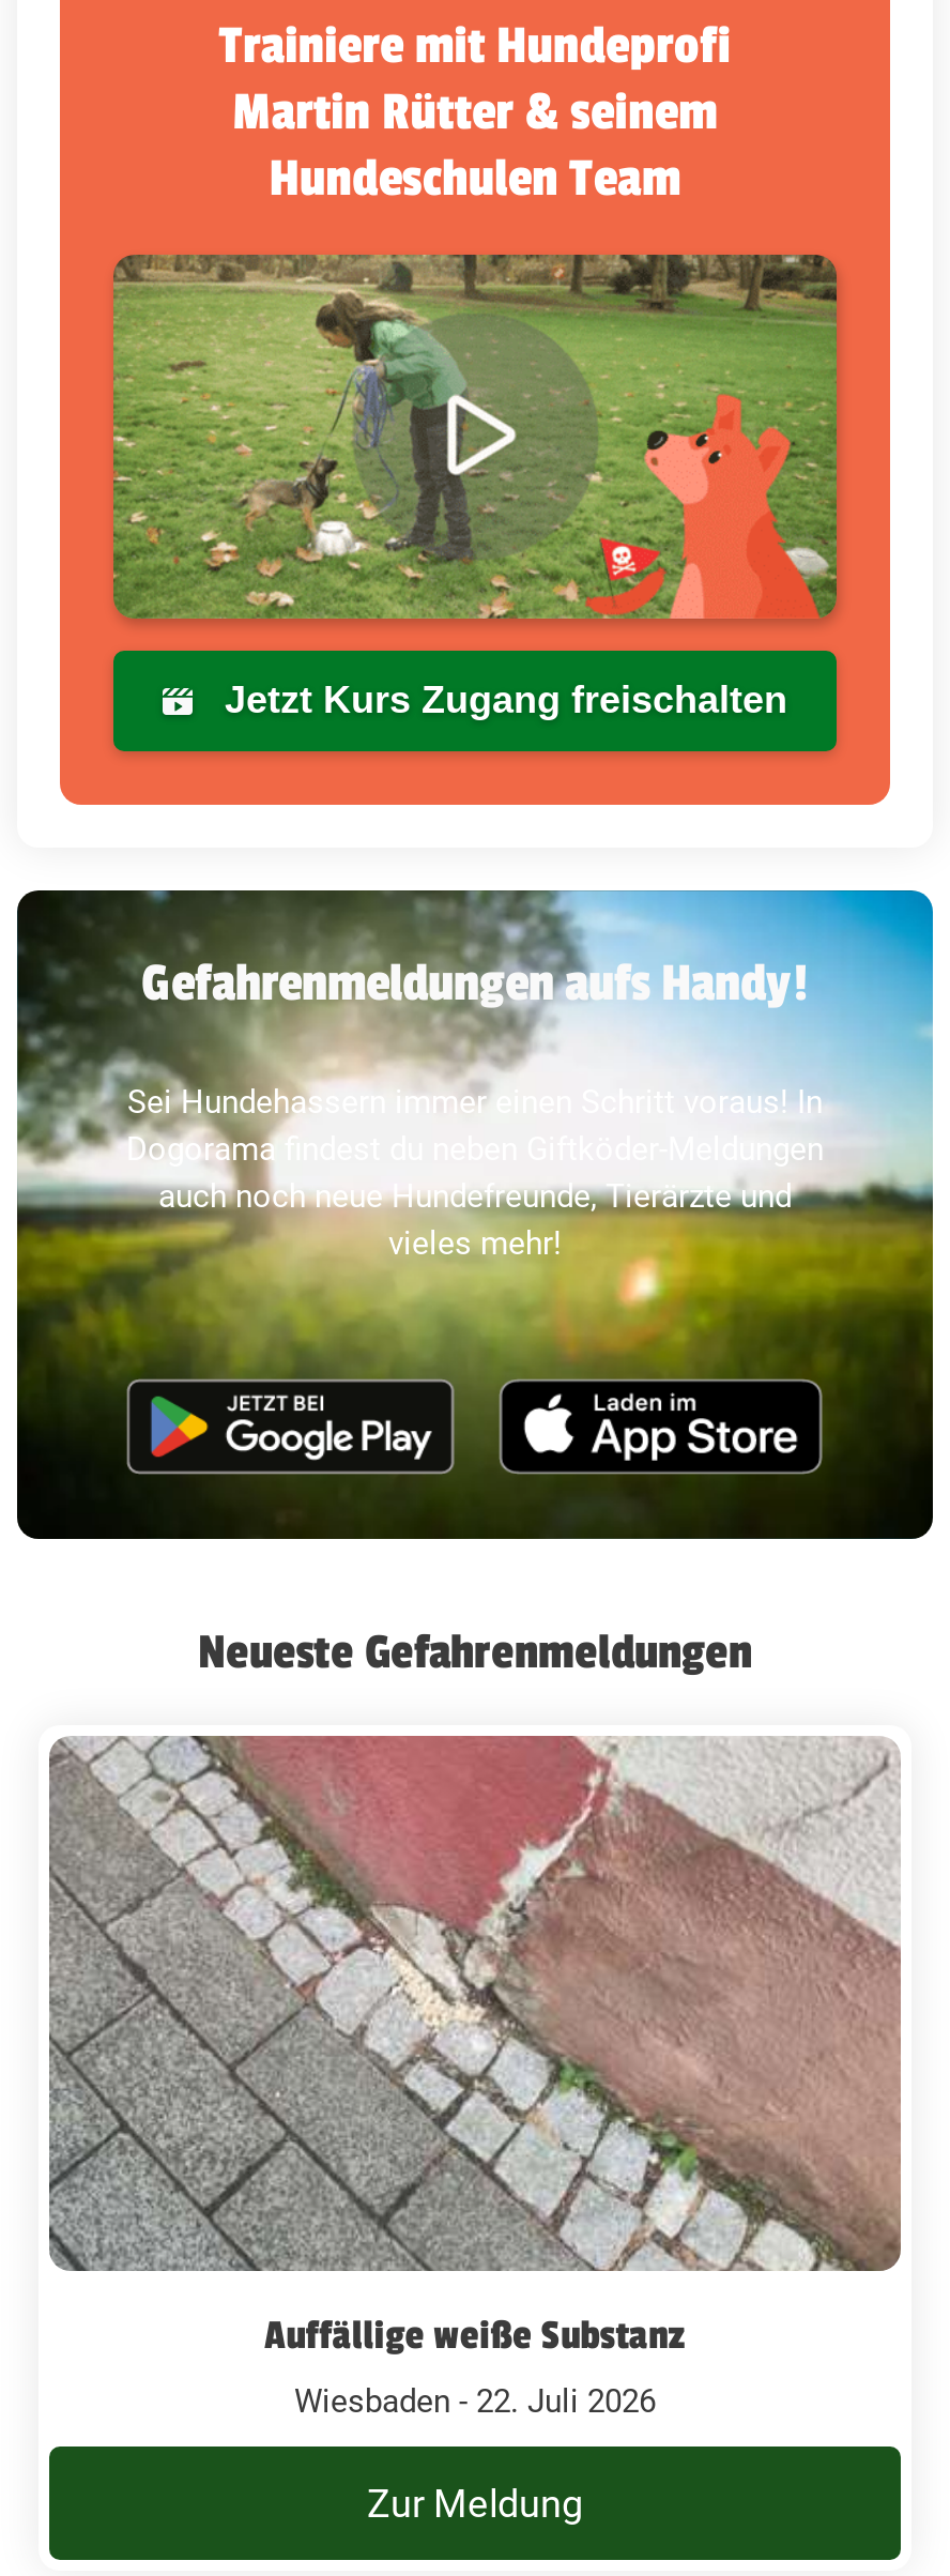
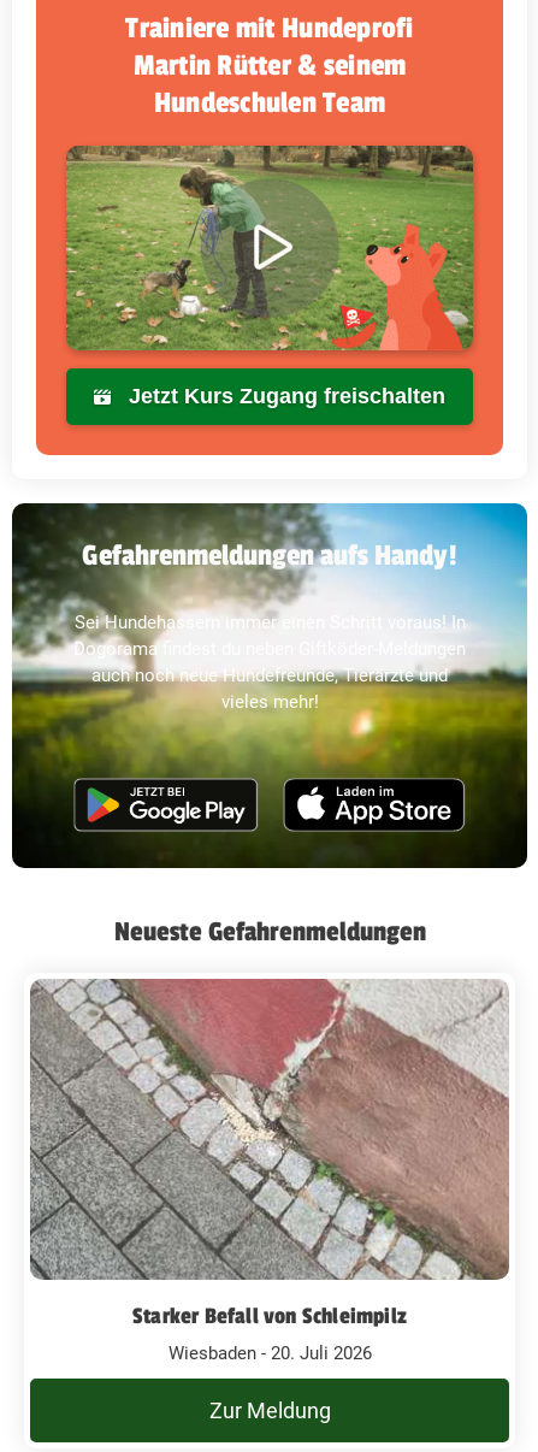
[264,2311,686,2358] Auffällige weiße Substanz -> [132,1302,407,1329] Starker Befall von Schleimpilz
[294,2381,656,2420] Wiesbaden - 22. Juli 2026 -> [168,1342,371,1364] Wiesbaden - 20. Juli 2026

